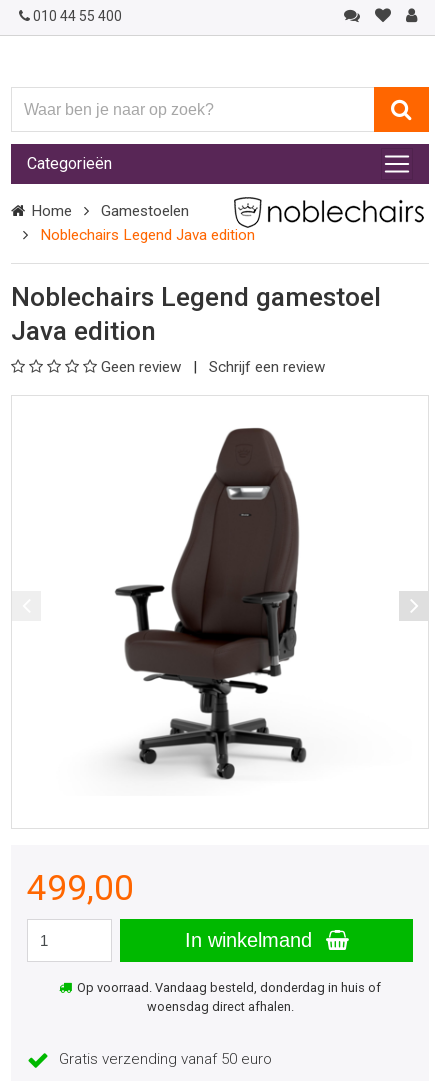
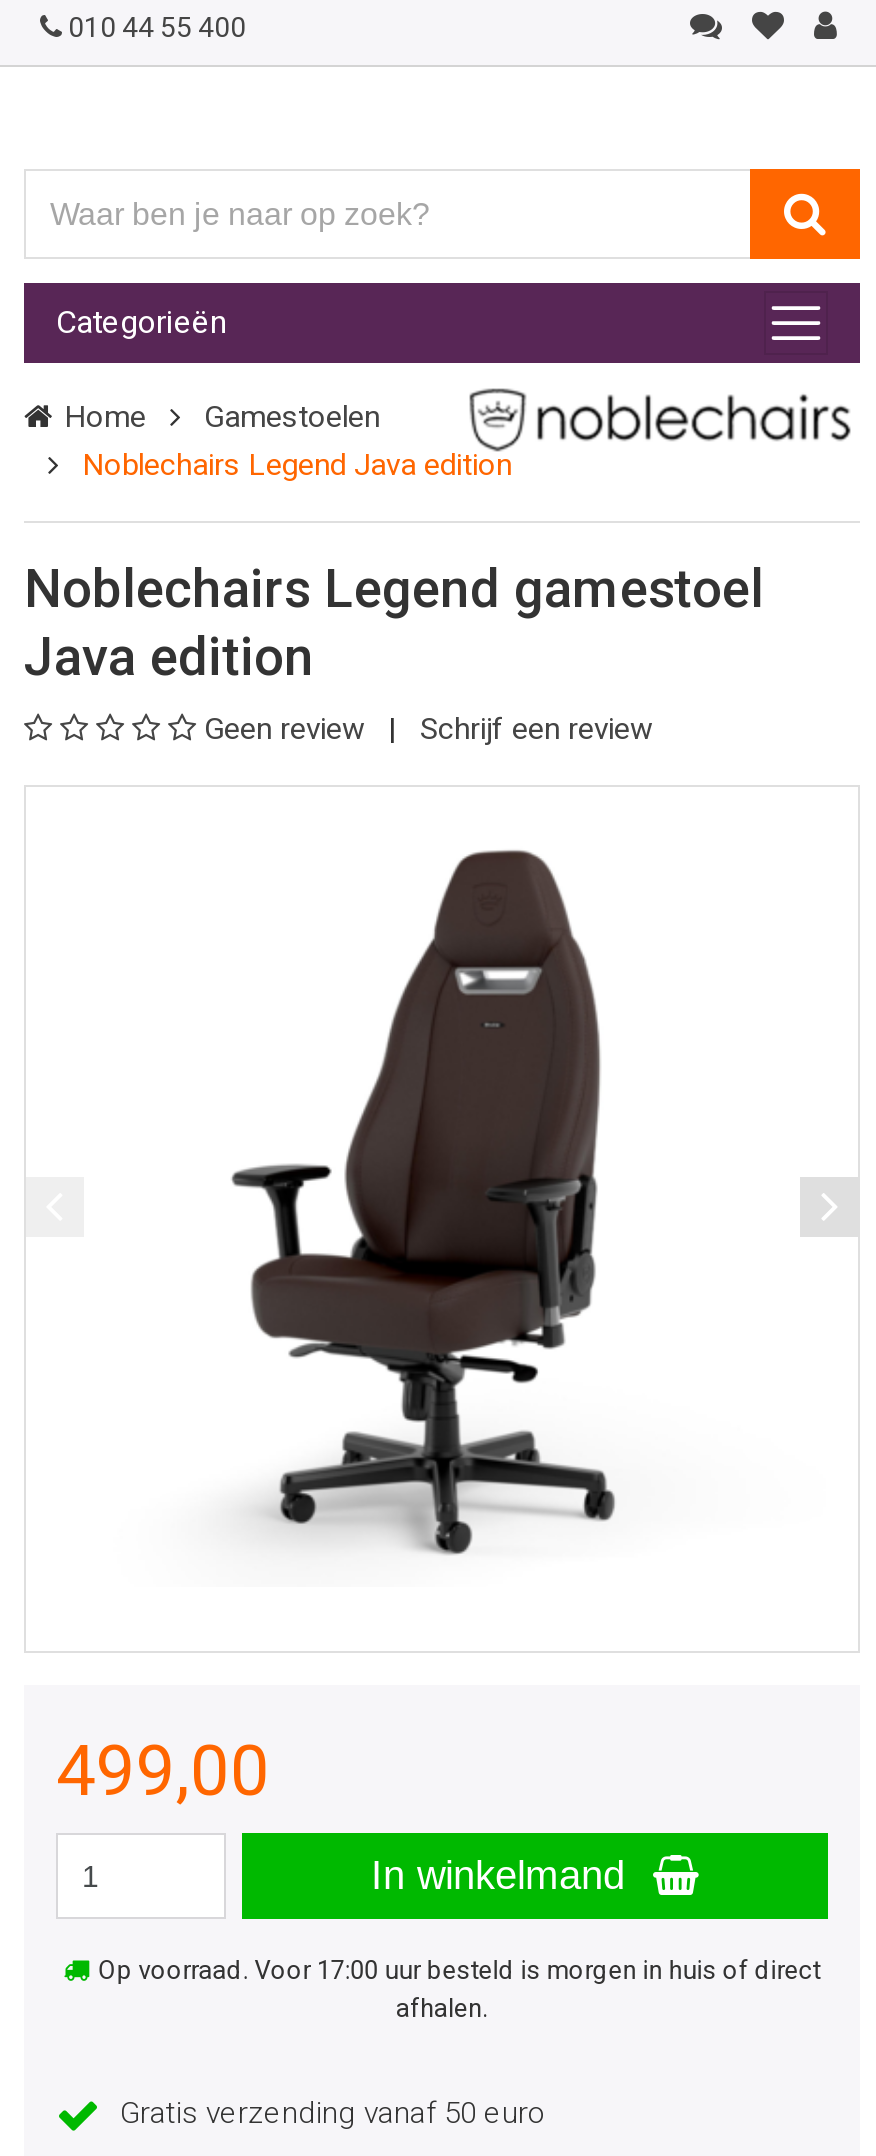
[74,980,381,1014] Op voorraad. Vandaag besteld, donderdag in huis of | woensdag direct afhalen. -> [93,1955,821,2023] Op voorraad. Voor 17:00 uur besteld is morgen in huis of direct | afhalen.

